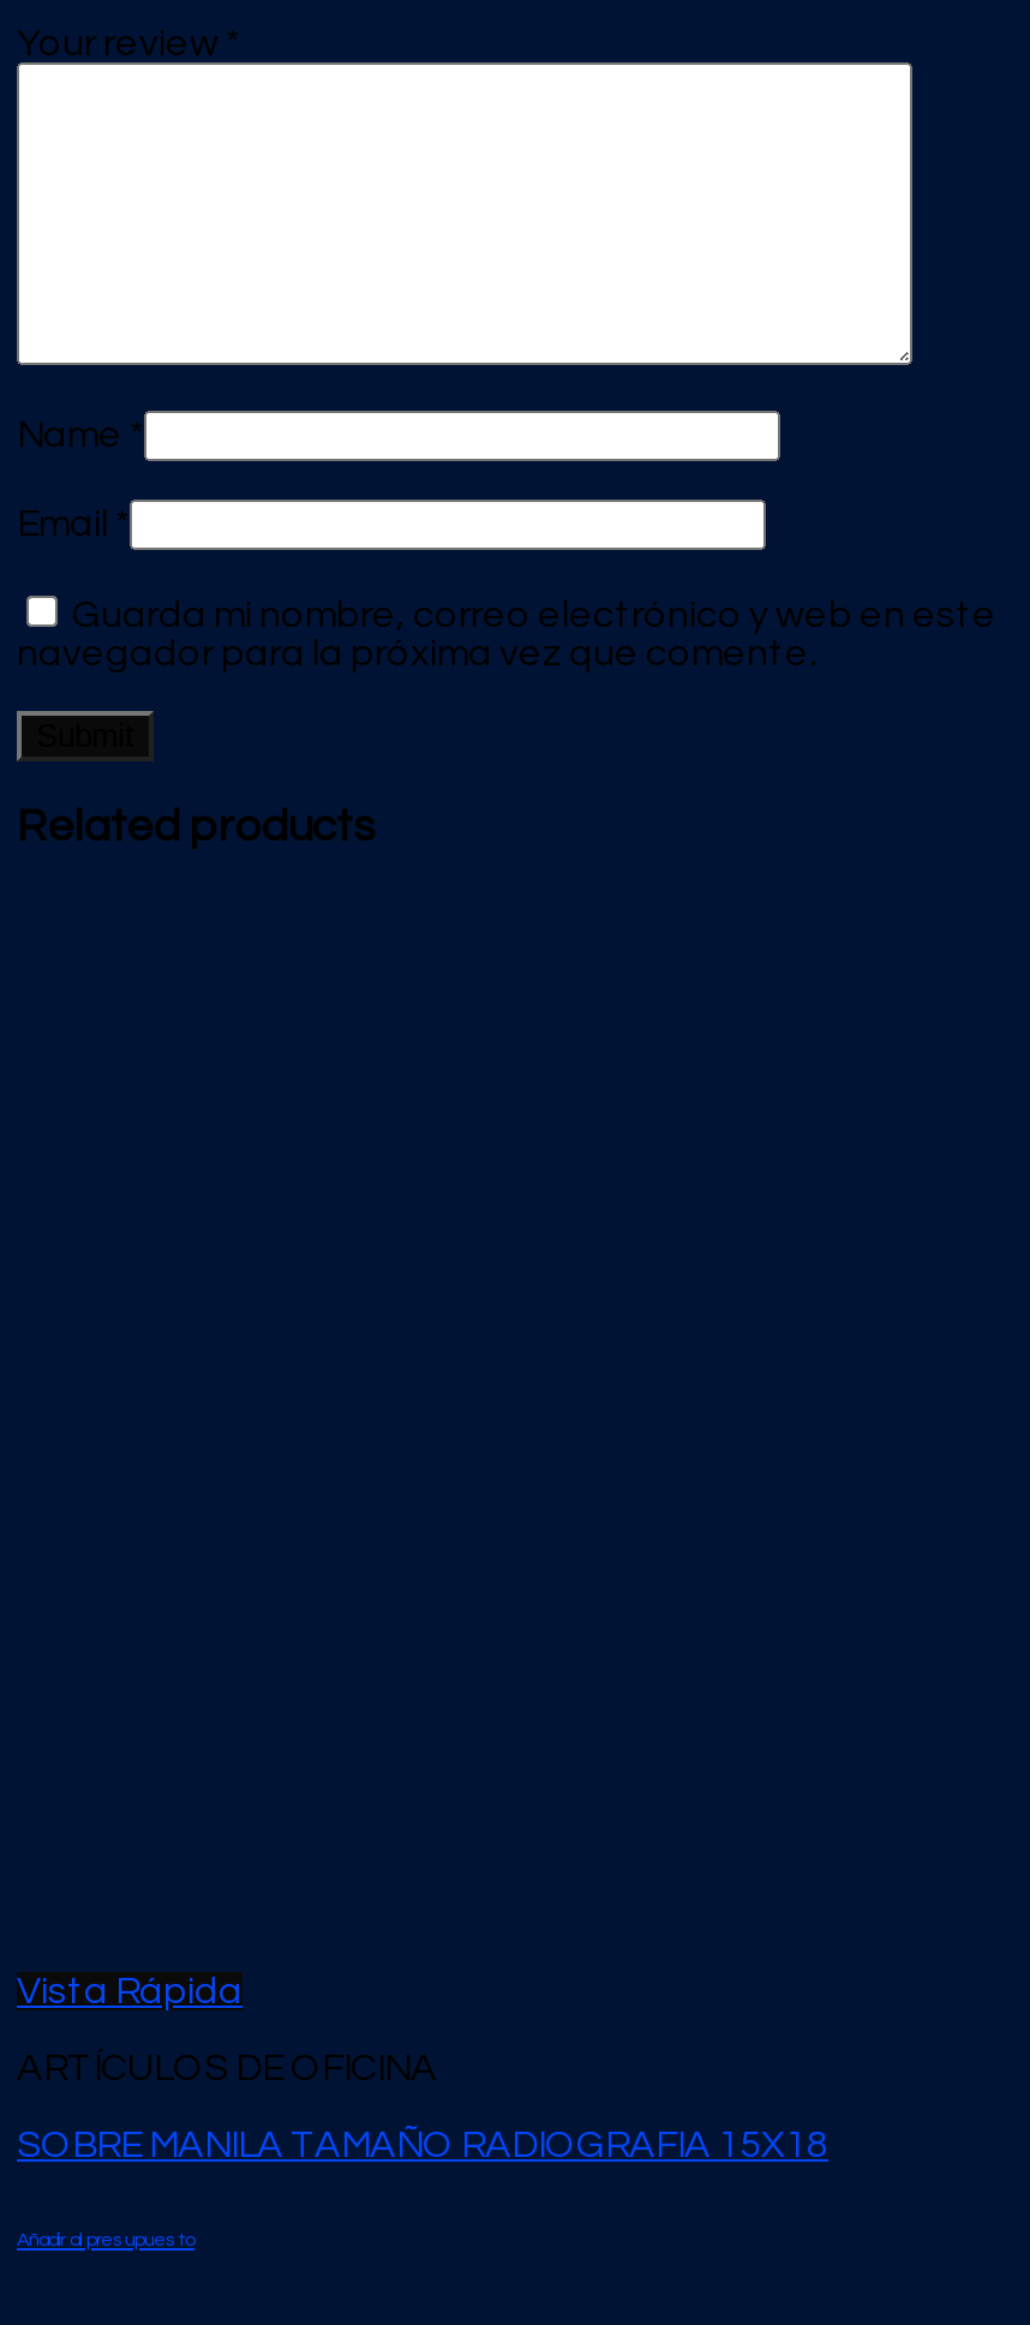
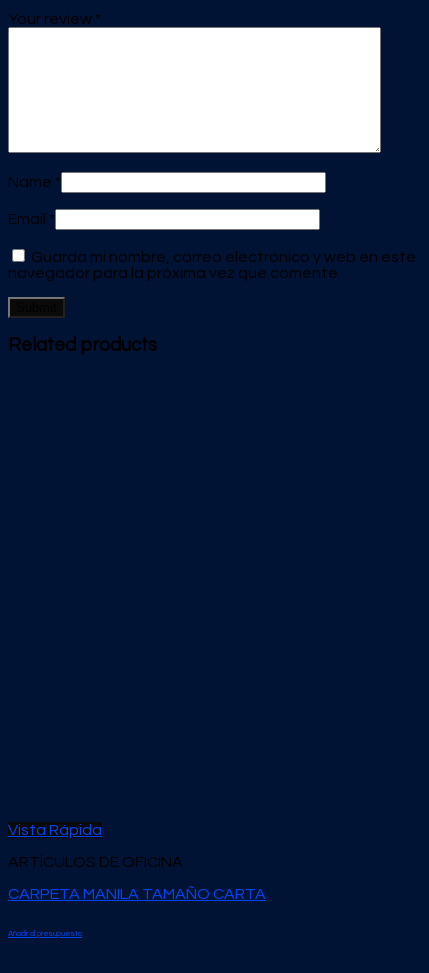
[17,2126,828,2165] SOBRE MANILA TAMAÑO RADIOGRAFIA 15X18 -> [8,886,266,902] CARPETA MANILA TAMAÑO CARTA

